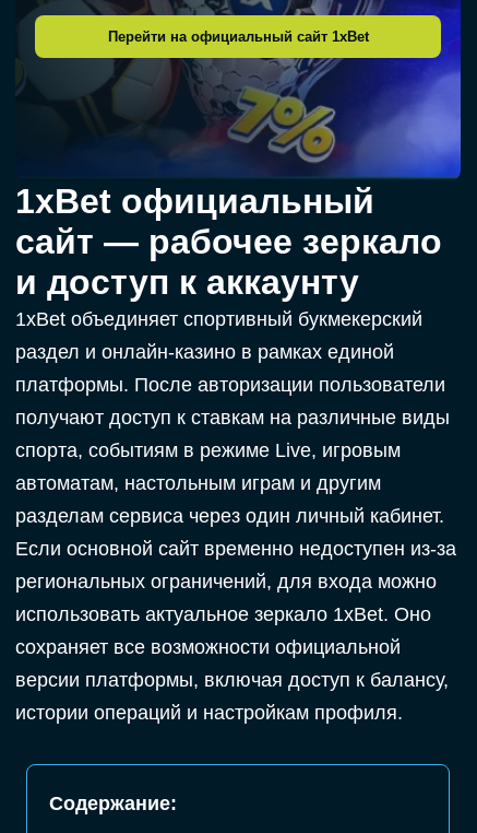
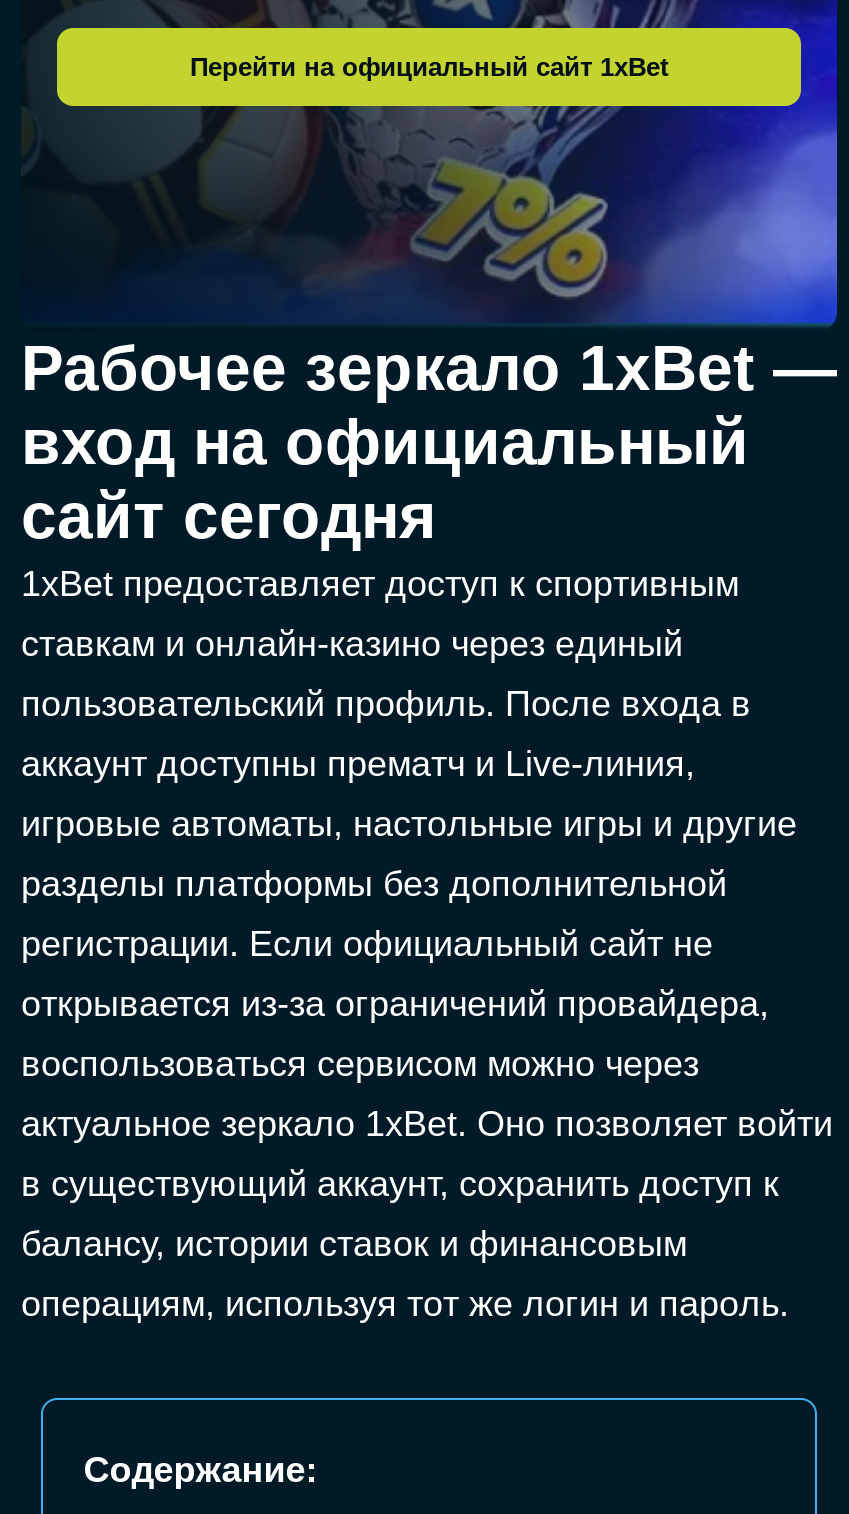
[15,181,442,330] 1xBet официальный | сайт — рабочее зеркало | и доступ к аккаунту | 1xBet объединяет спортивный букмекерский -> [21,332,837,604] Рабочее зеркало 1xBet — | вход на официальный | сайт сегодня | 1xBet предоставляет доступ к спортивным
[15,341,394,363] раздел и онлайн-казино в рамках единой -> [21,624,683,664] ставкам и онлайн-казино через единый
[15,374,445,396] платформы. После авторизации пользователи -> [21,684,751,724] пользовательский профиль. После входа в
[15,407,450,429] получают доступ к ставкам на различные виды -> [21,744,695,784] аккаунт доступны прематч и Live-линия,
[15,439,401,461] спорта, событиям в режиме Live, игровым -> [21,804,797,844] игровые автоматы, настольные игры и другие
[15,472,381,494] автоматам, настольным играм и другим -> [21,864,727,904] разделы платформы без дополнительной
[15,505,444,527] разделам сервиса через один личный кабинет. -> [21,924,713,964] регистрации. Если официальный сайт не
[15,538,456,560] Если основной сайт временно недоступен из-за -> [21,984,769,1024] открывается из-за ограничений провайдера,
[15,571,437,593] региональных ограничений, для входа можно -> [21,1044,699,1084] воспользоваться сервисом можно через
[15,603,431,625] использовать актуальное зеркало 1xBet. Оно -> [21,1104,833,1144] актуальное зеркало 1xBet. Оно позволяет войти
[15,636,401,658] сохраняет все возможности официальной -> [21,1164,779,1204] в существующий аккаунт, сохранить доступ к
[15,669,449,691] версии платформы, включая доступ к балансу, -> [21,1224,687,1264] балансу, истории ставок и финансовым
[15,702,403,724] истории операций и настройкам профиля. -> [21,1284,789,1324] операциям, используя тот же логин и пароль.

